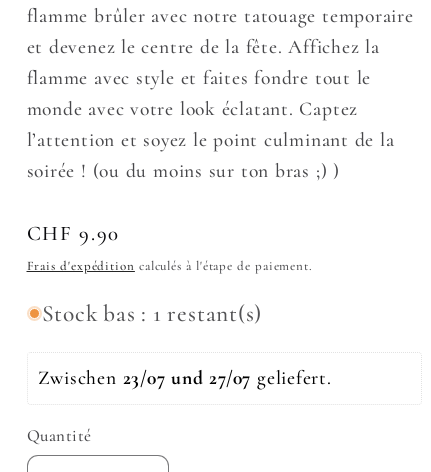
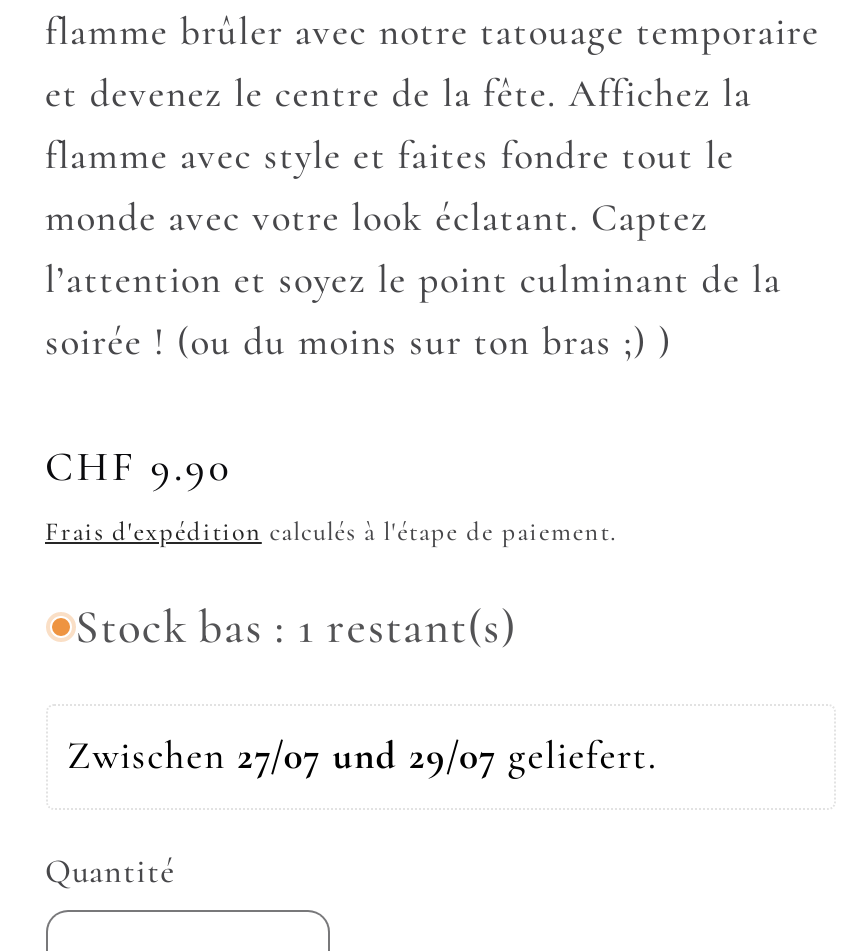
[37,366,338,390] Zwischen 23/07 und 27/07 geliefert. -> [67,731,669,779] Zwischen 27/07 und 29/07 geliefert.

